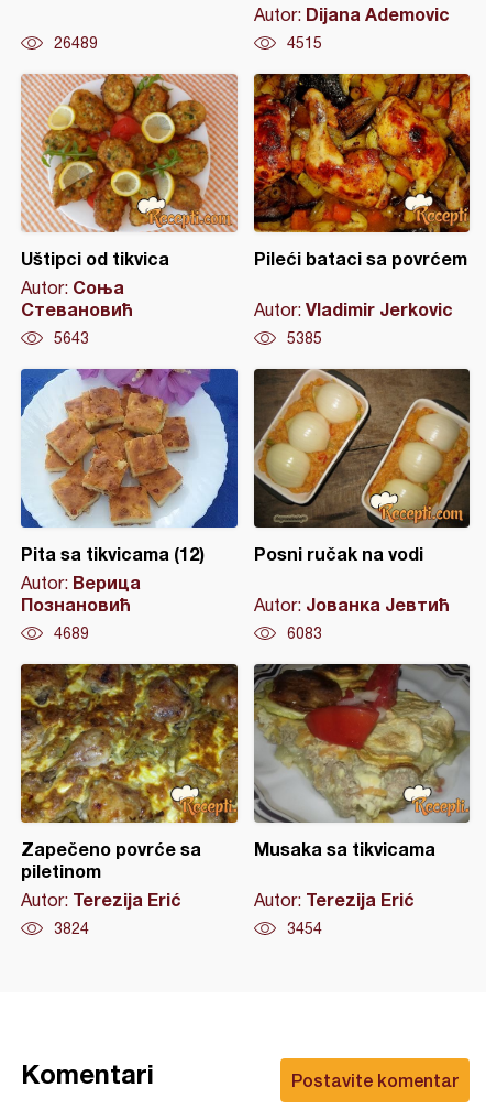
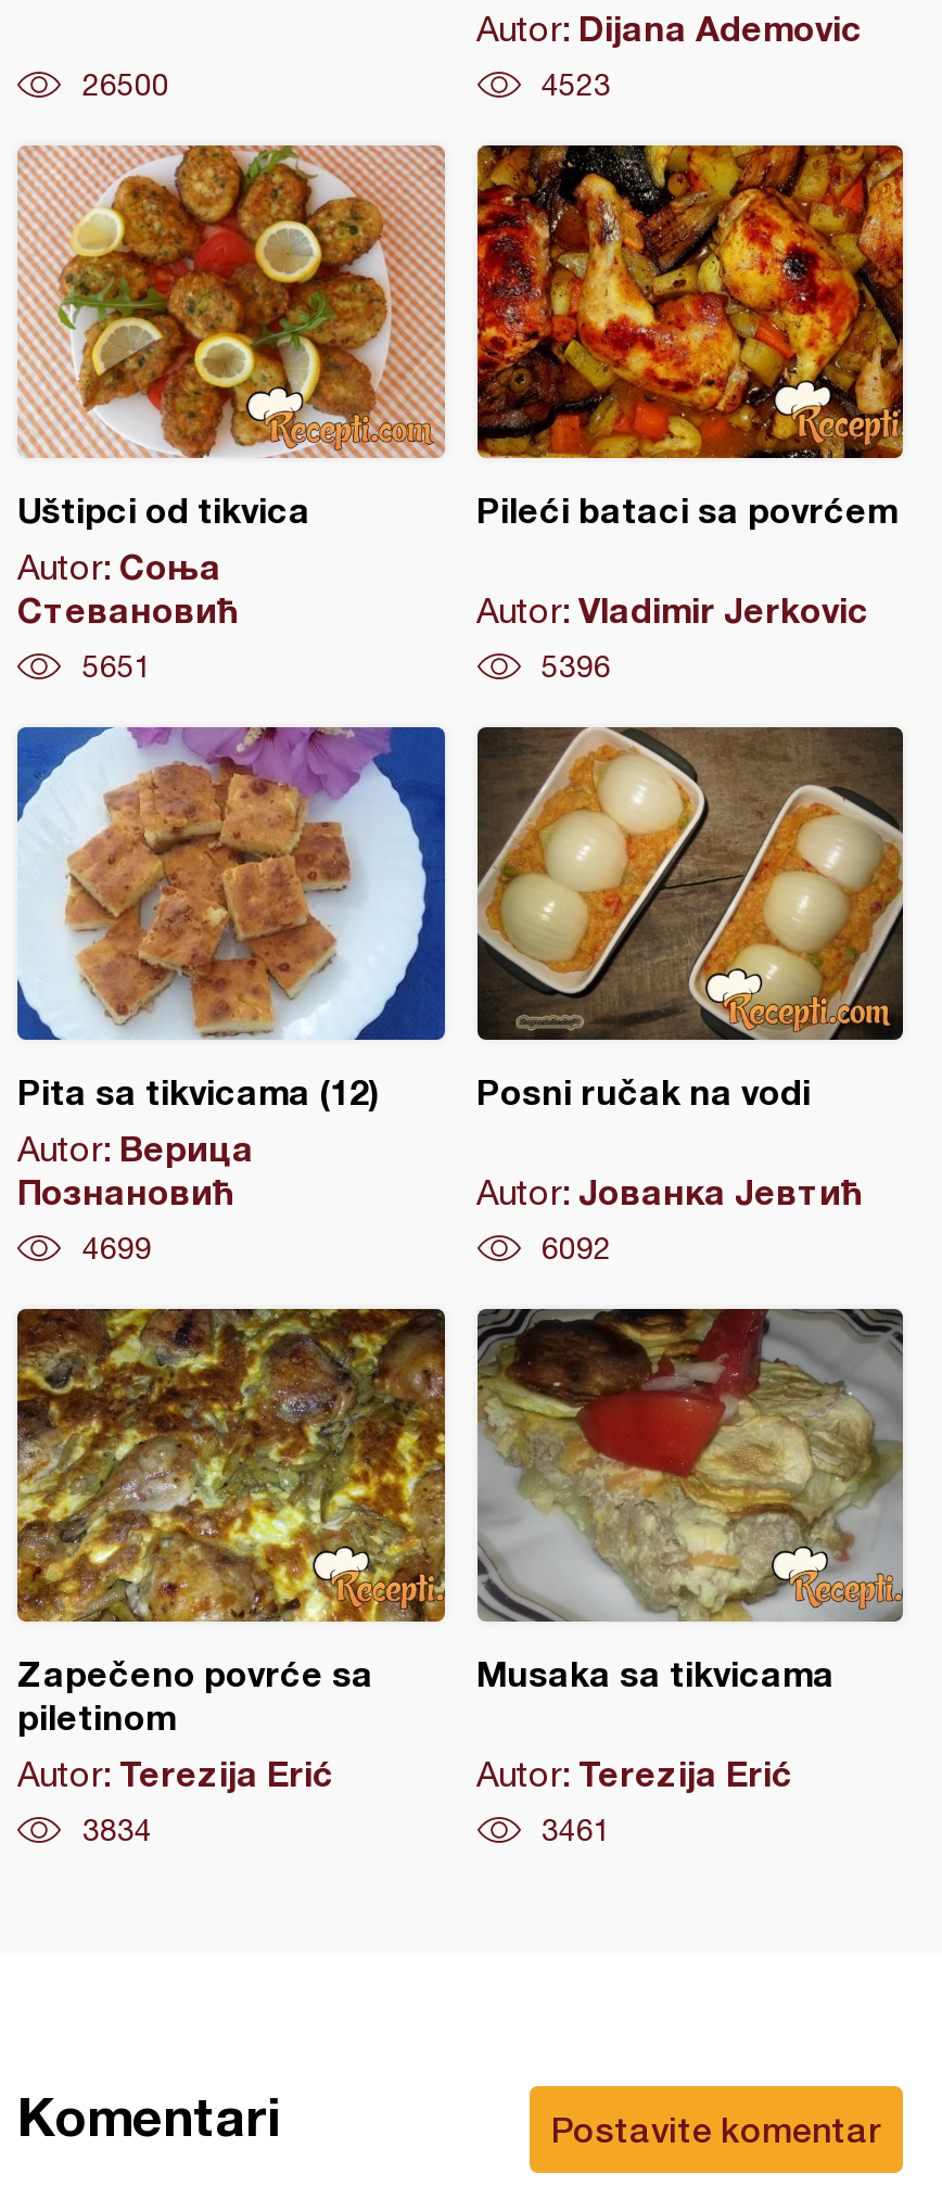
[54,35,98,52] 26489 -> [82,68,169,103] 26500
[286,35,322,52] 4515 -> [542,68,611,103] 4523
[54,330,89,347] 5643 -> [82,650,152,685] 5651
[286,330,322,347] 5385 -> [542,650,611,685] 5396
[54,625,89,642] 4689 -> [82,1232,152,1266] 4699
[286,625,322,642] 6083 -> [542,1232,611,1266] 6092
[54,920,89,938] 3824 -> [82,1813,152,1848] 3834
[286,920,322,938] 3454 -> [542,1813,611,1848] 3461

